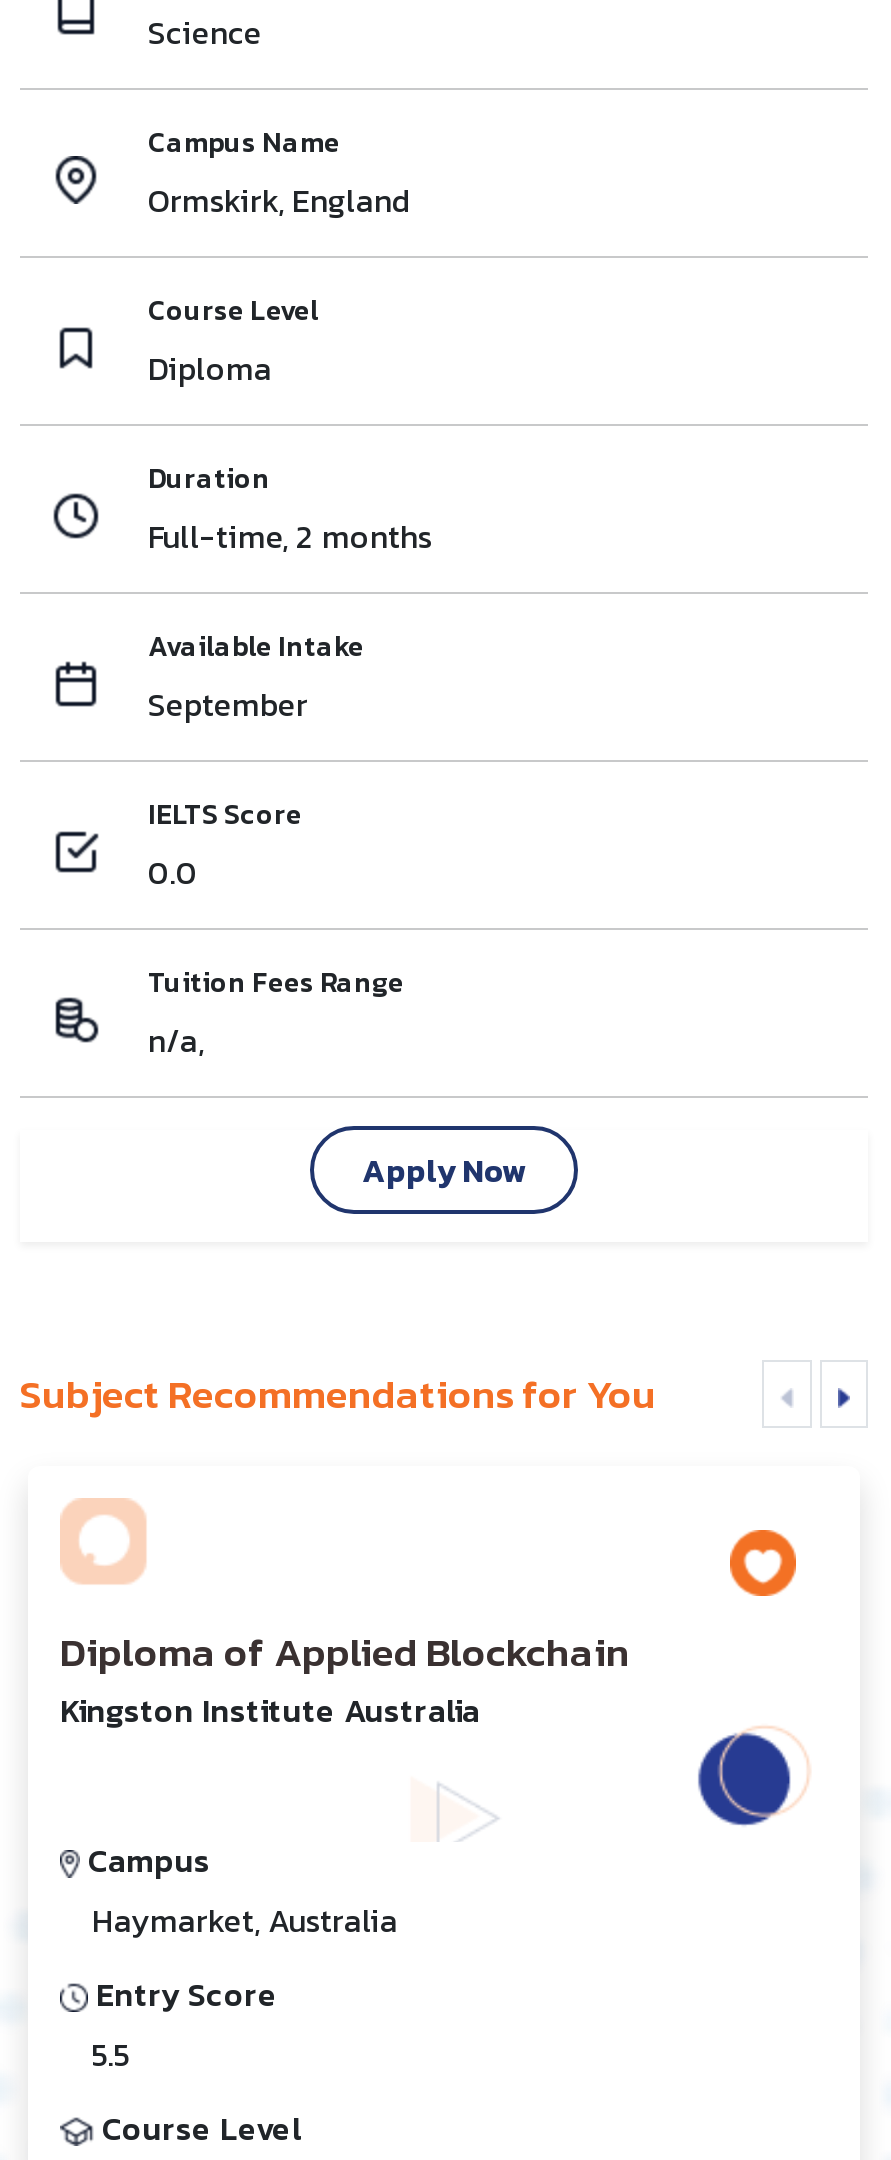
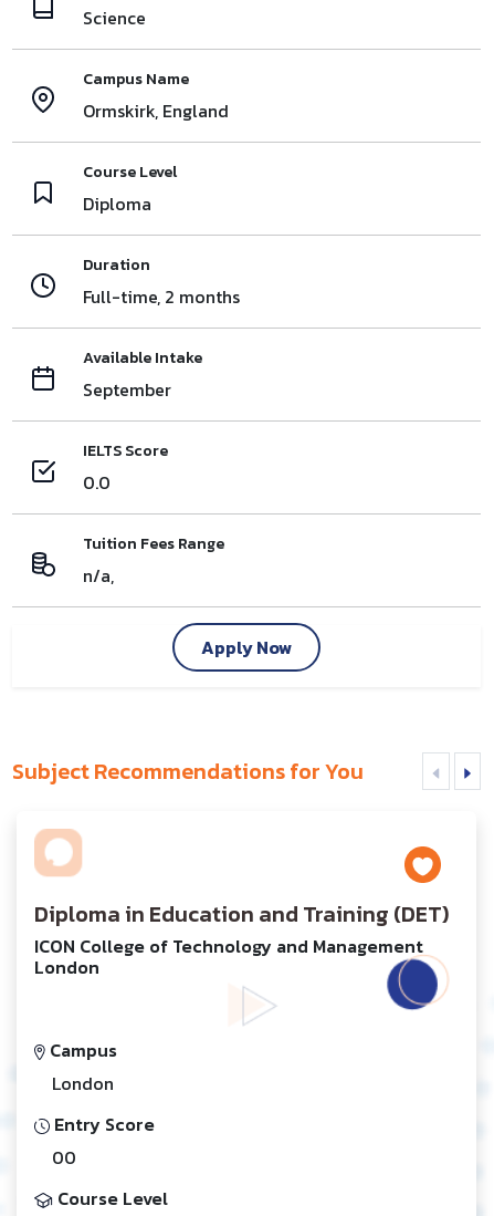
[60,1621,630,1733] Diploma of Applied Blockchain | Kingston Institute Australia -> [34,897,449,980] Diploma in Education and Training (DET) | ICON College of Technology and Management | London
[92,1895,398,1943] Haymarket, Australia -> [52,1070,114,1096] London
[92,2029,130,2077] 5.5 -> [52,1144,76,1170] 00

